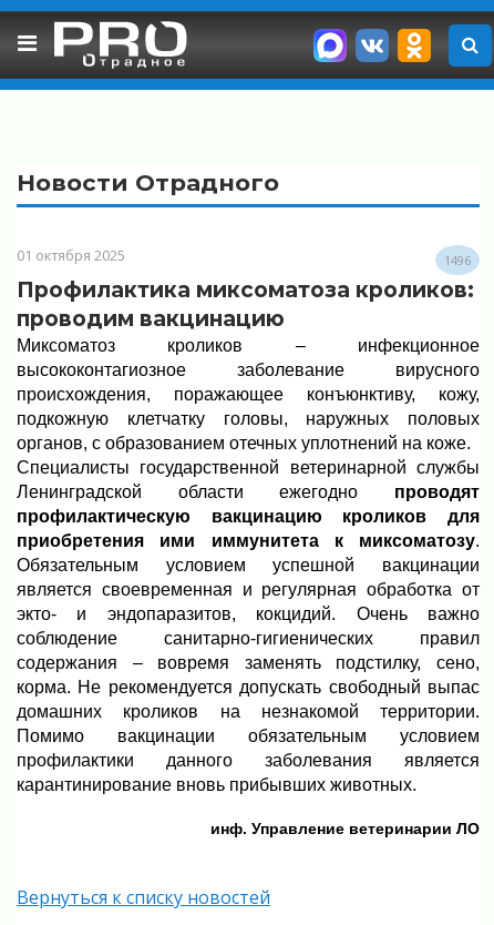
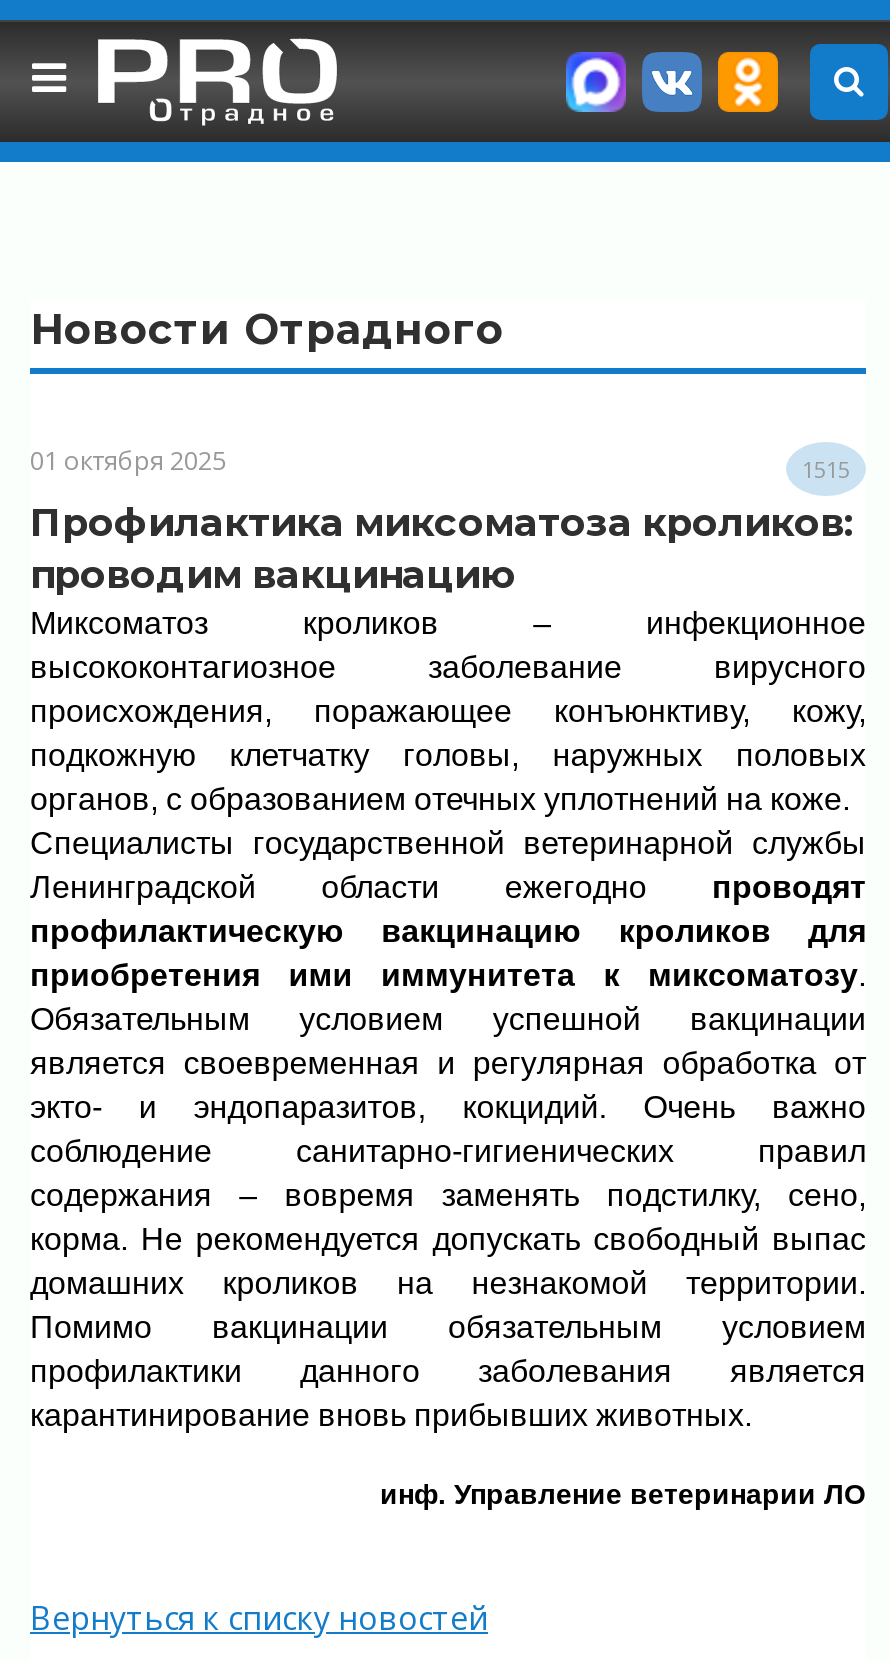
[444,252,471,268] 1496 -> [802,454,850,484] 1515

